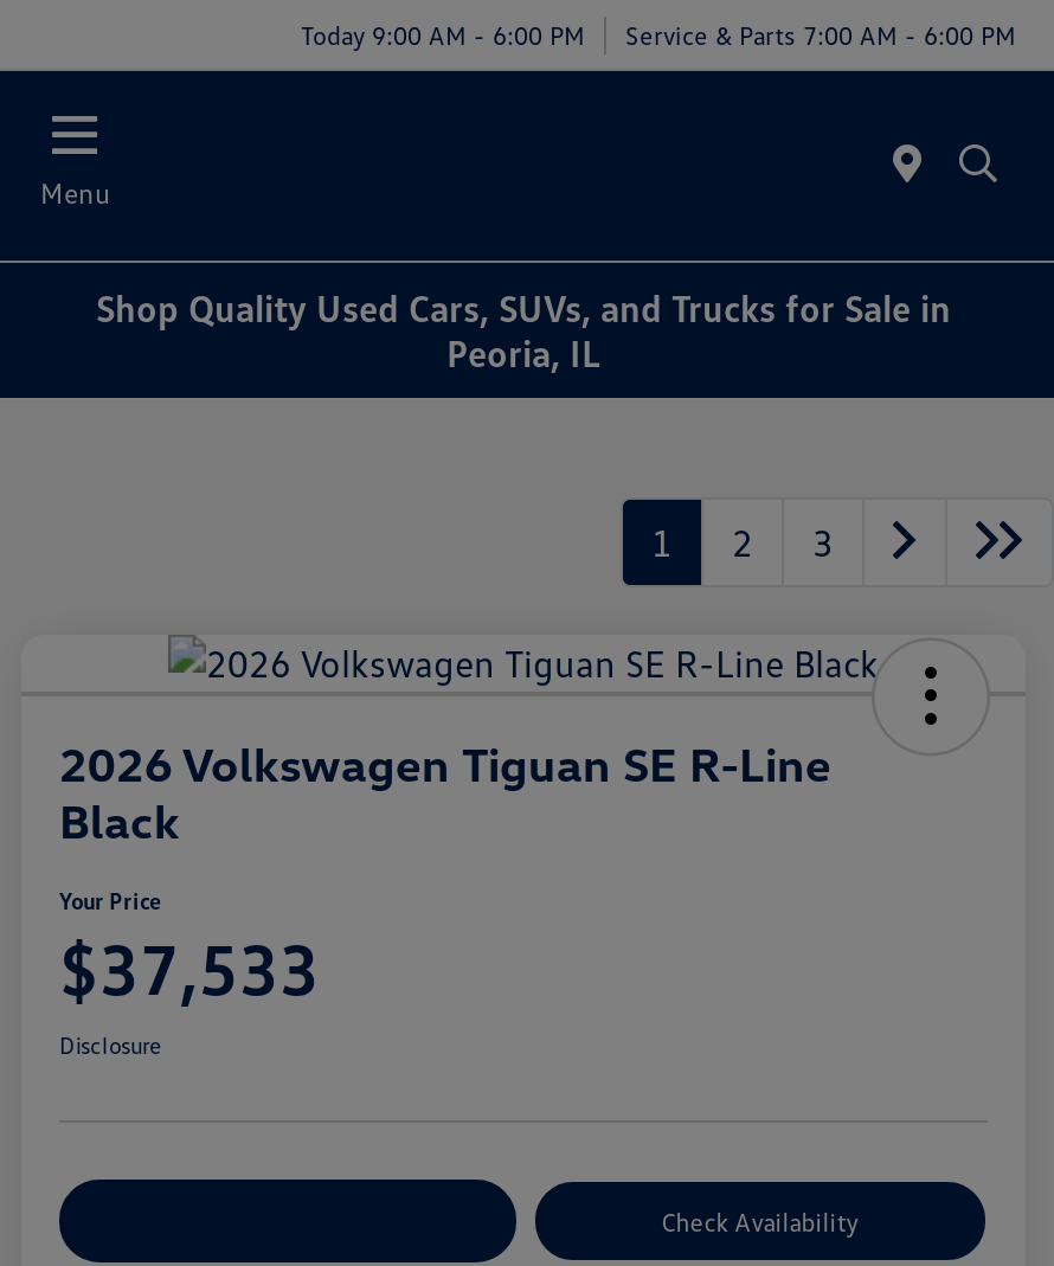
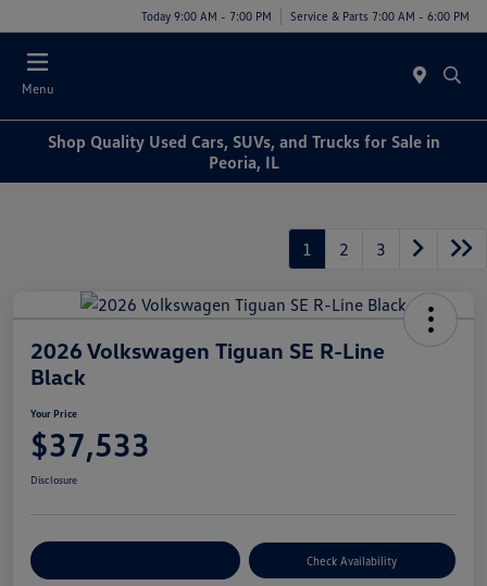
[301,18,1016,49] Today 9:00 AM - 6:00 PM Service & Parts 7:00 AM - 6:00 PM -> [141,8,470,22] Today 9:00 AM - 7:00 PM Service & Parts 7:00 AM - 6:00 PM

